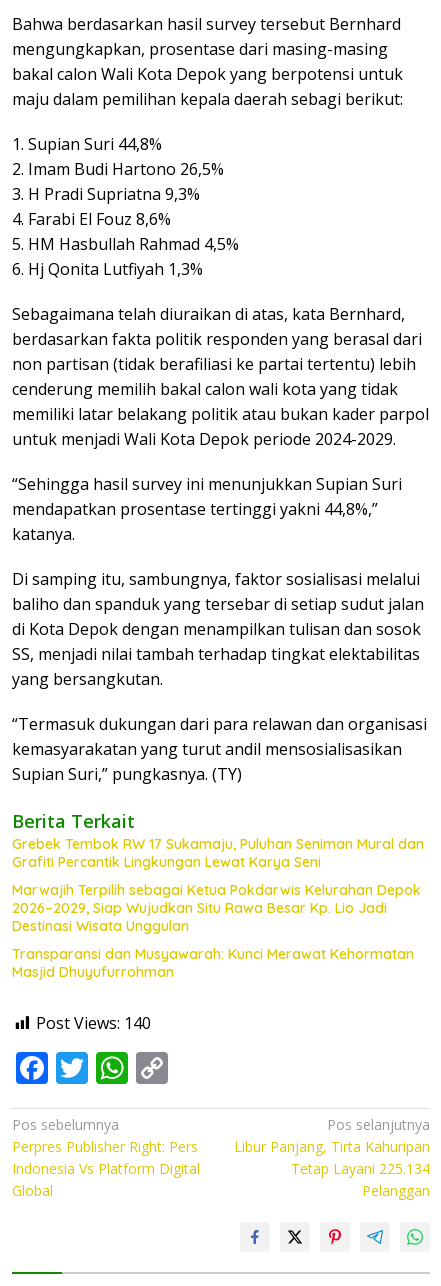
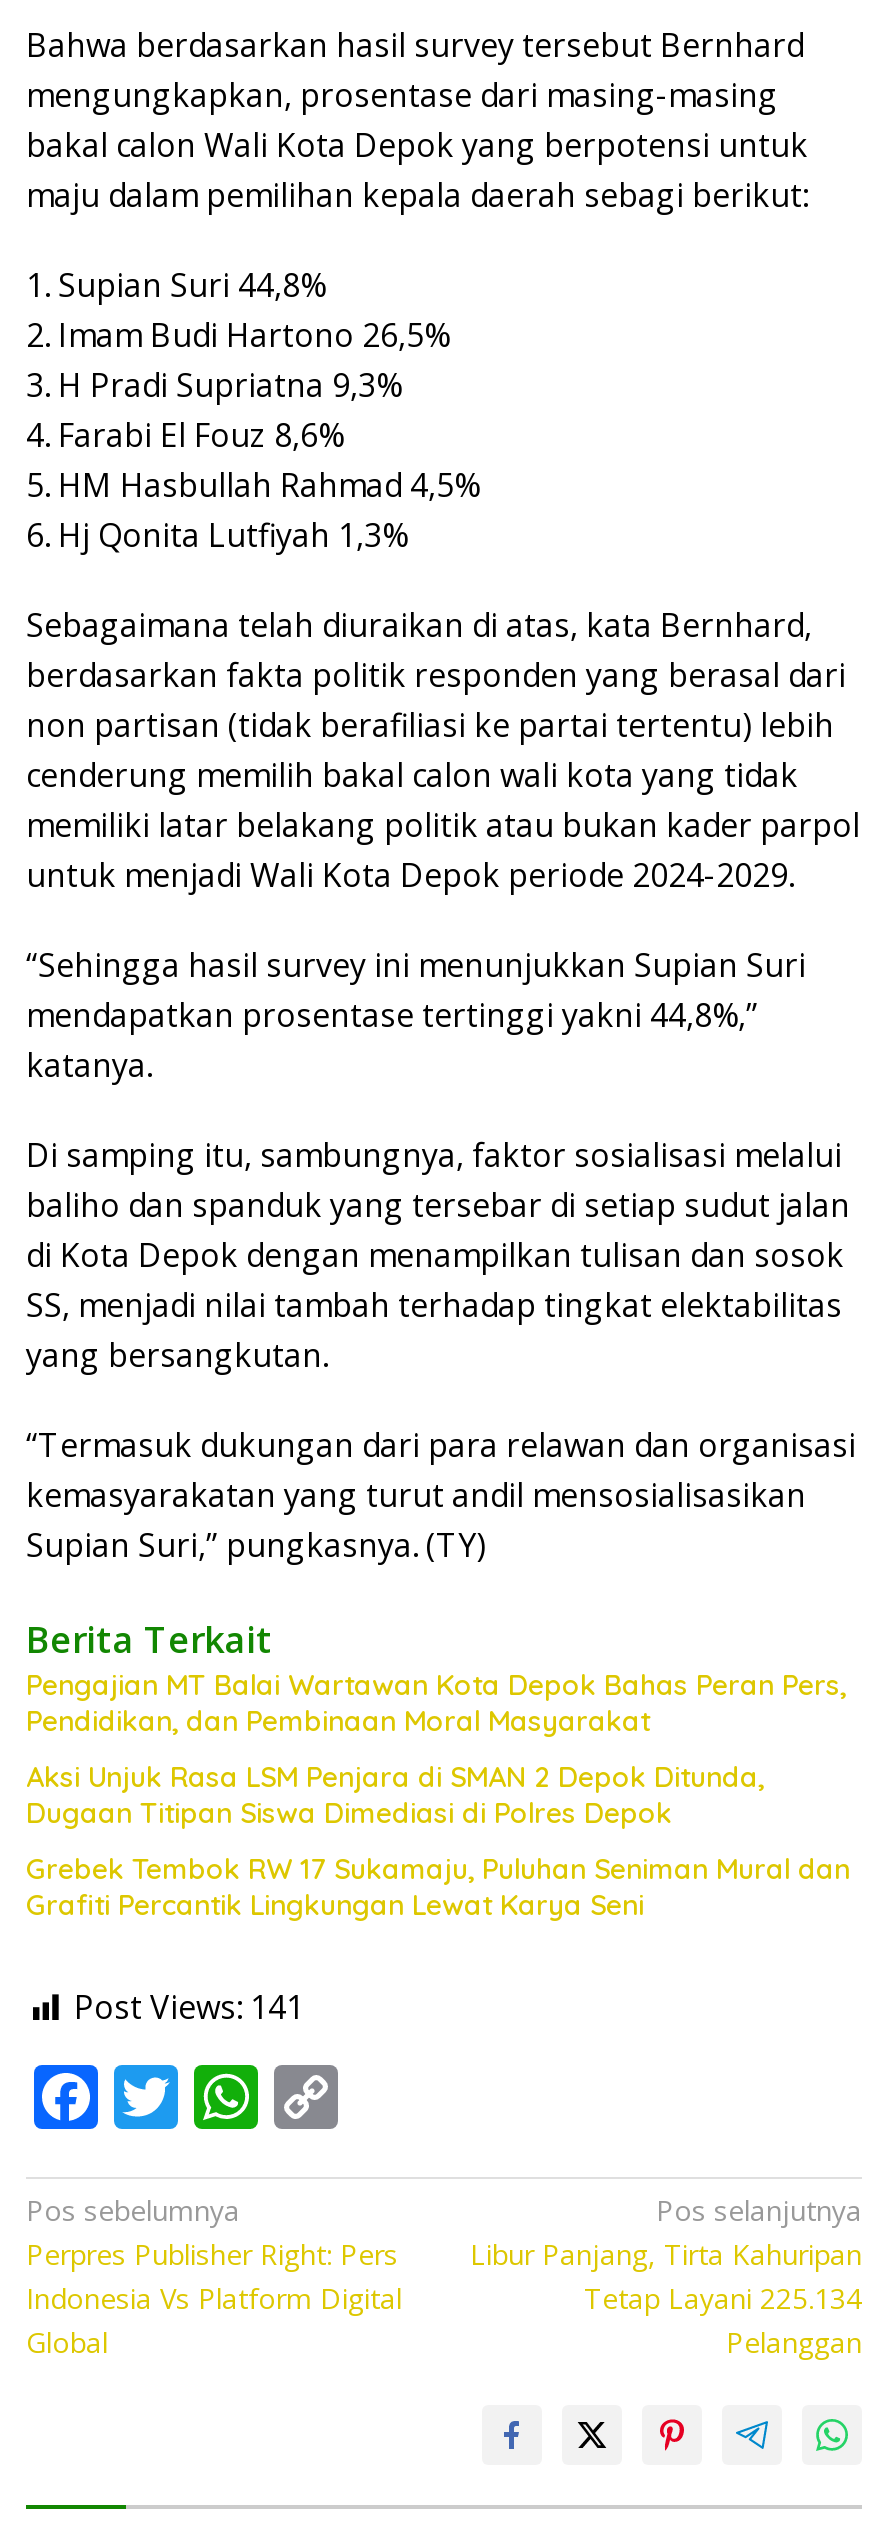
none -> [26,1667,846,1831] Pengajian MT Balai Wartawan Kota Depok Bahas Peran Pers, | Pendidikan, dan Pembinaan Moral Masyarakat | Aksi Unjuk Rasa LSM Penjara di SMAN 2 Depok Ditunda, | Dugaan Titipan Siswa Dimediasi di Polres Depok
moved [12,835,424,871] -> [26,1851,850,1923]: Grebek Tembok RW 17 Sukamaju, Puluhan Seniman Mural dan | Grafiti Percantik Lingkungan Lewat Karya Seni
[12,881,421,1034] Marwajih Terpilih sebagai Ketua Pokdarwis Kelurahan Depok | 2026–2029, Siap Wujudkan Situ Rawa Besar Kp. Lio Jadi | Destinasi Wisata Unggulan | Transparansi dan Musyawarah: Kunci Merawat Kehormatan | Masjid Dhuyufurrohman | Post Views: 140 -> [74,1985,304,2029] Post Views: 141

